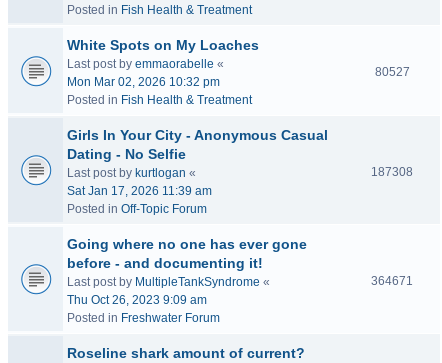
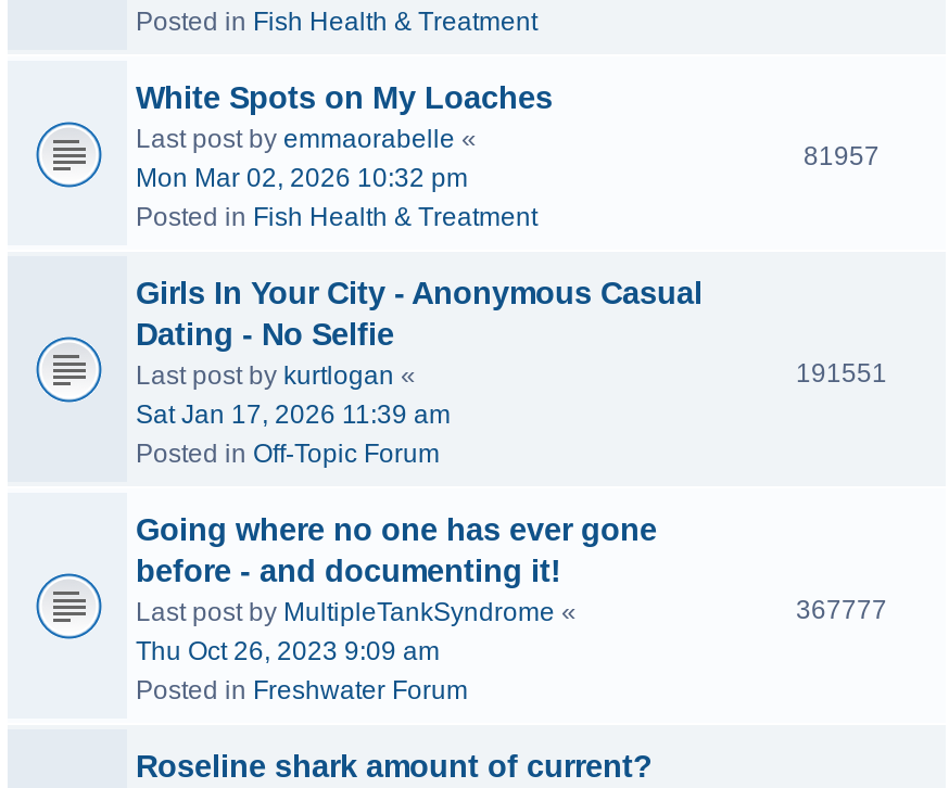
[374,65,409,79] 80527 -> [804,141,880,171] 81957
[371,165,413,179] 187308 -> [796,358,887,389] 191551
[371,274,413,288] 364671 -> [796,595,887,625] 367777

